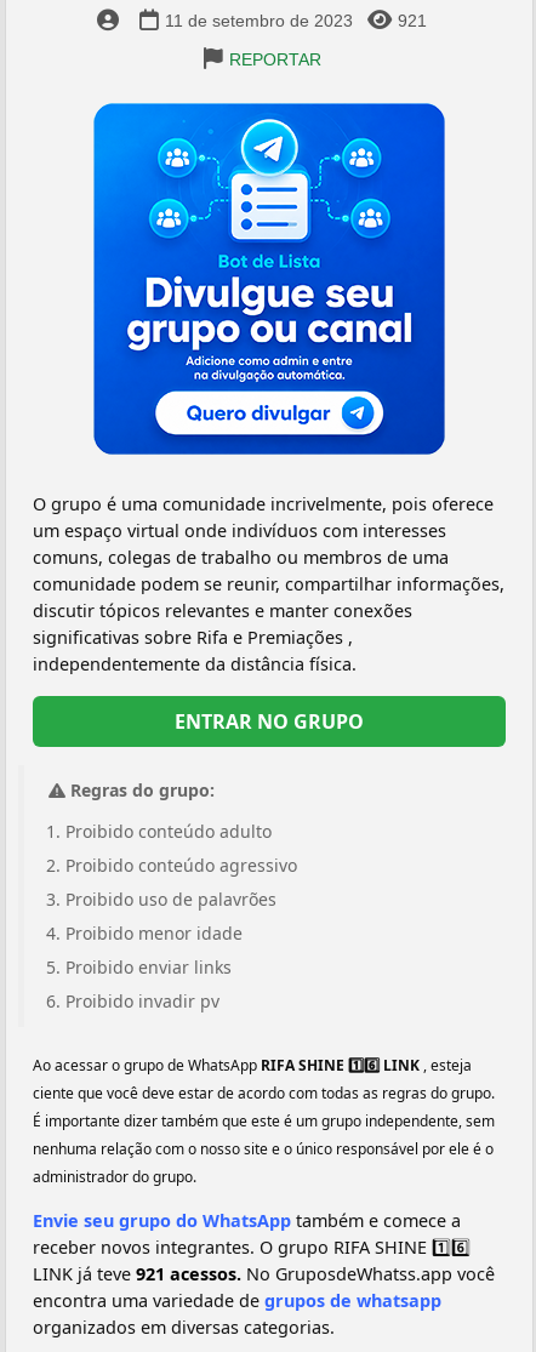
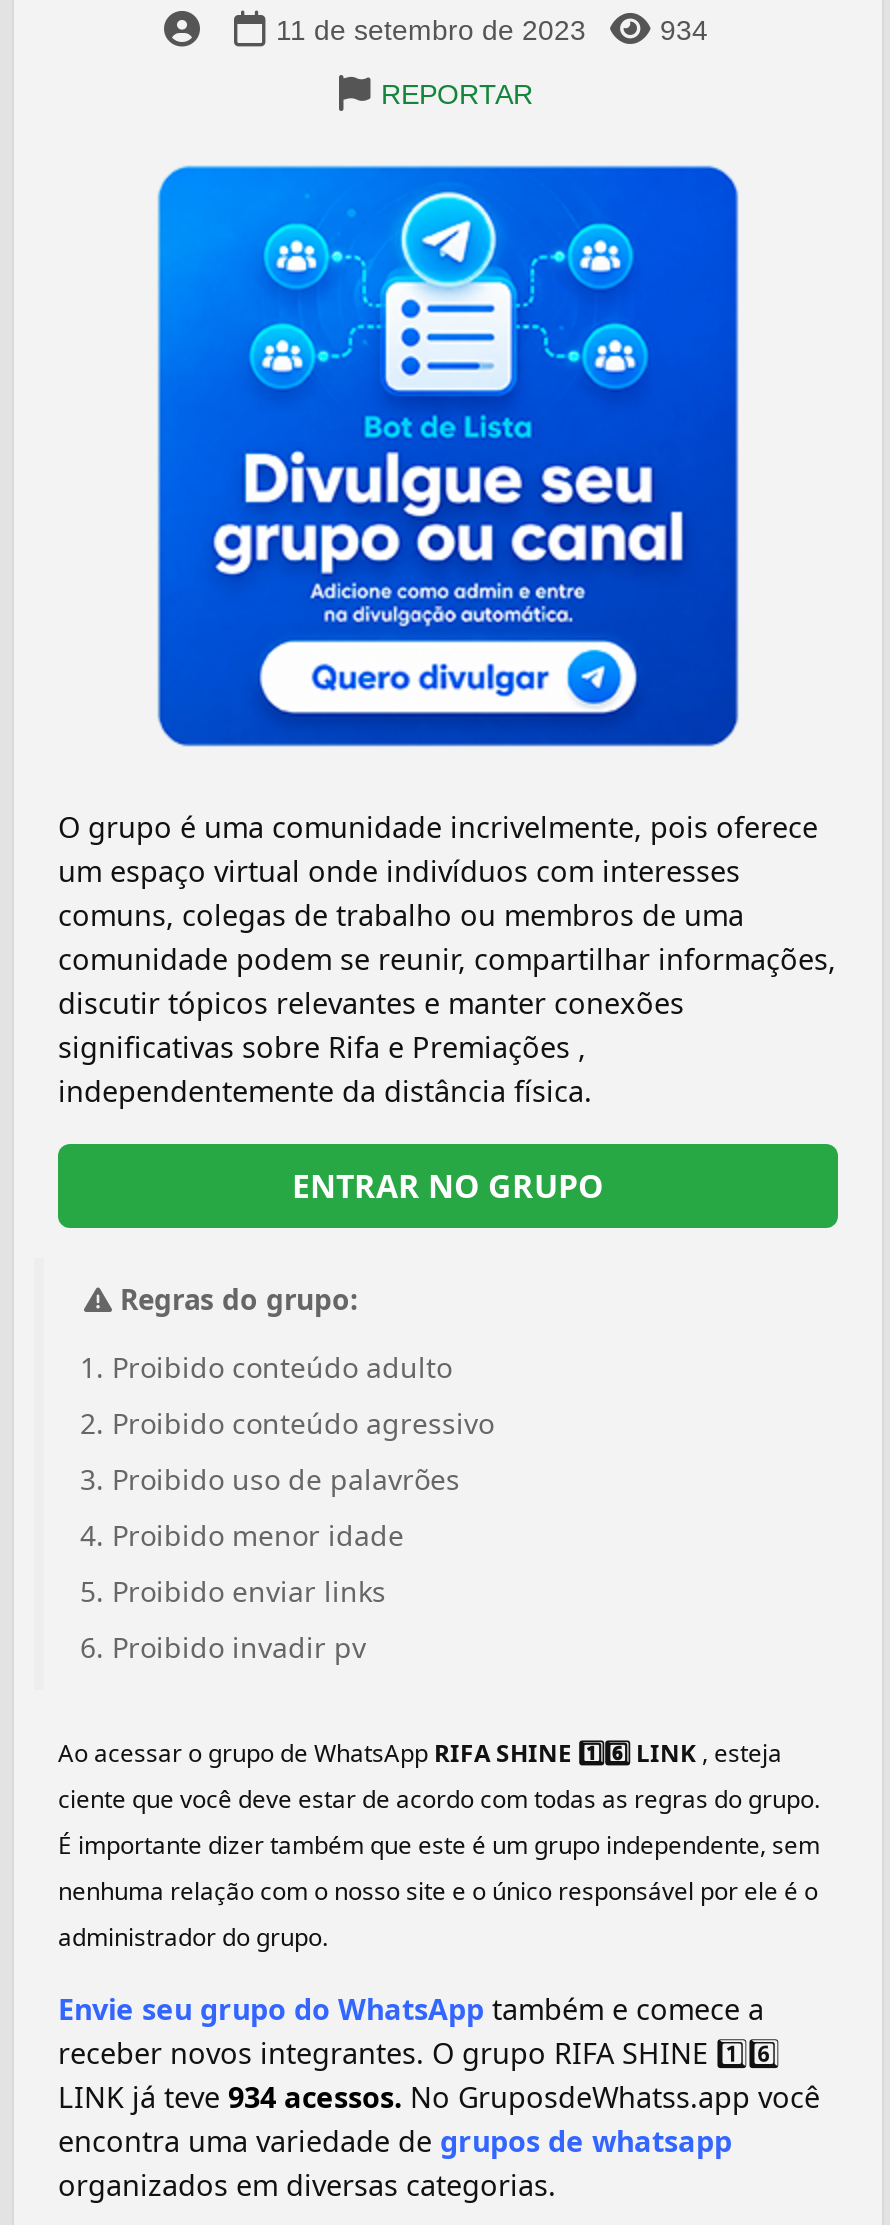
[398,11,427,30] 921 -> [660,14,708,46] 934
[33,1263,495,1286] LINK já teve 921 acessos. No GruposdeWhatss.app você -> [58,2078,820,2116] LINK já teve 934 acessos. No GruposdeWhatss.app você

